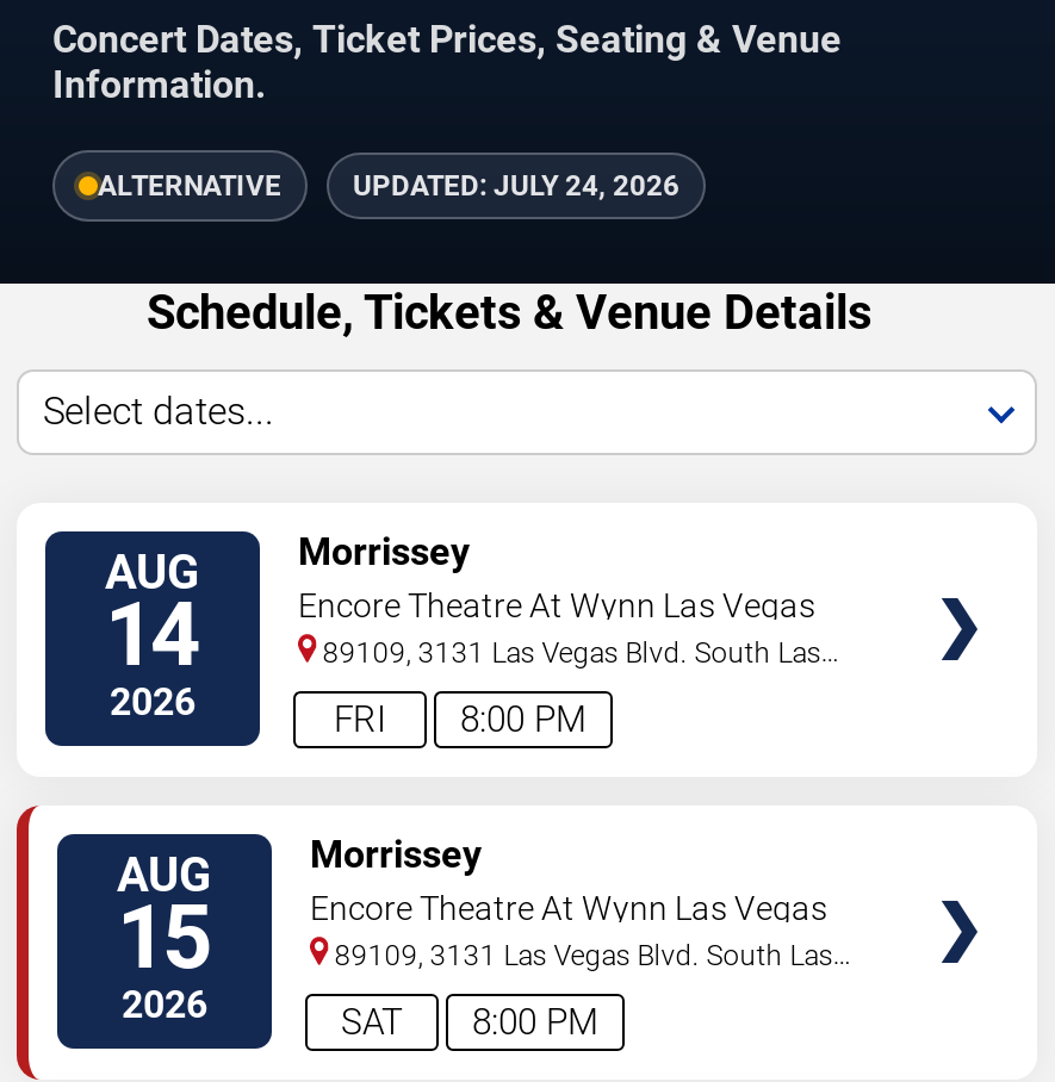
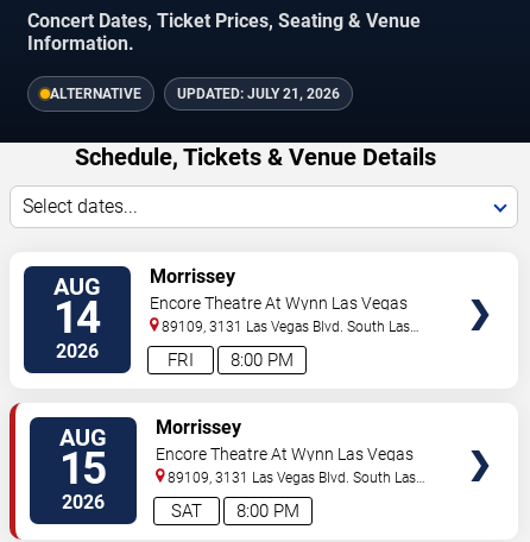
[353,168,679,202] UPDATED: JULY 24, 2026 -> [177,85,340,102] UPDATED: JULY 21, 2026

